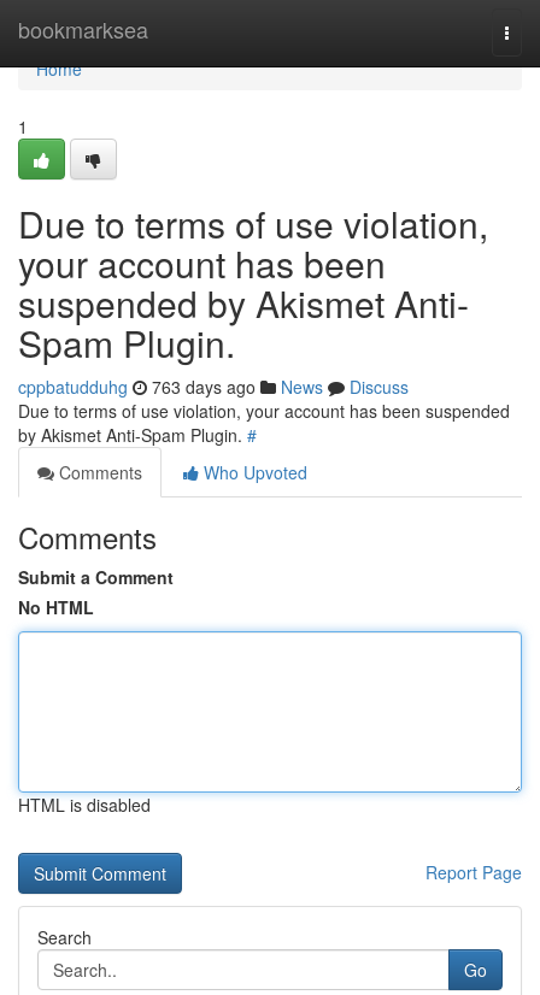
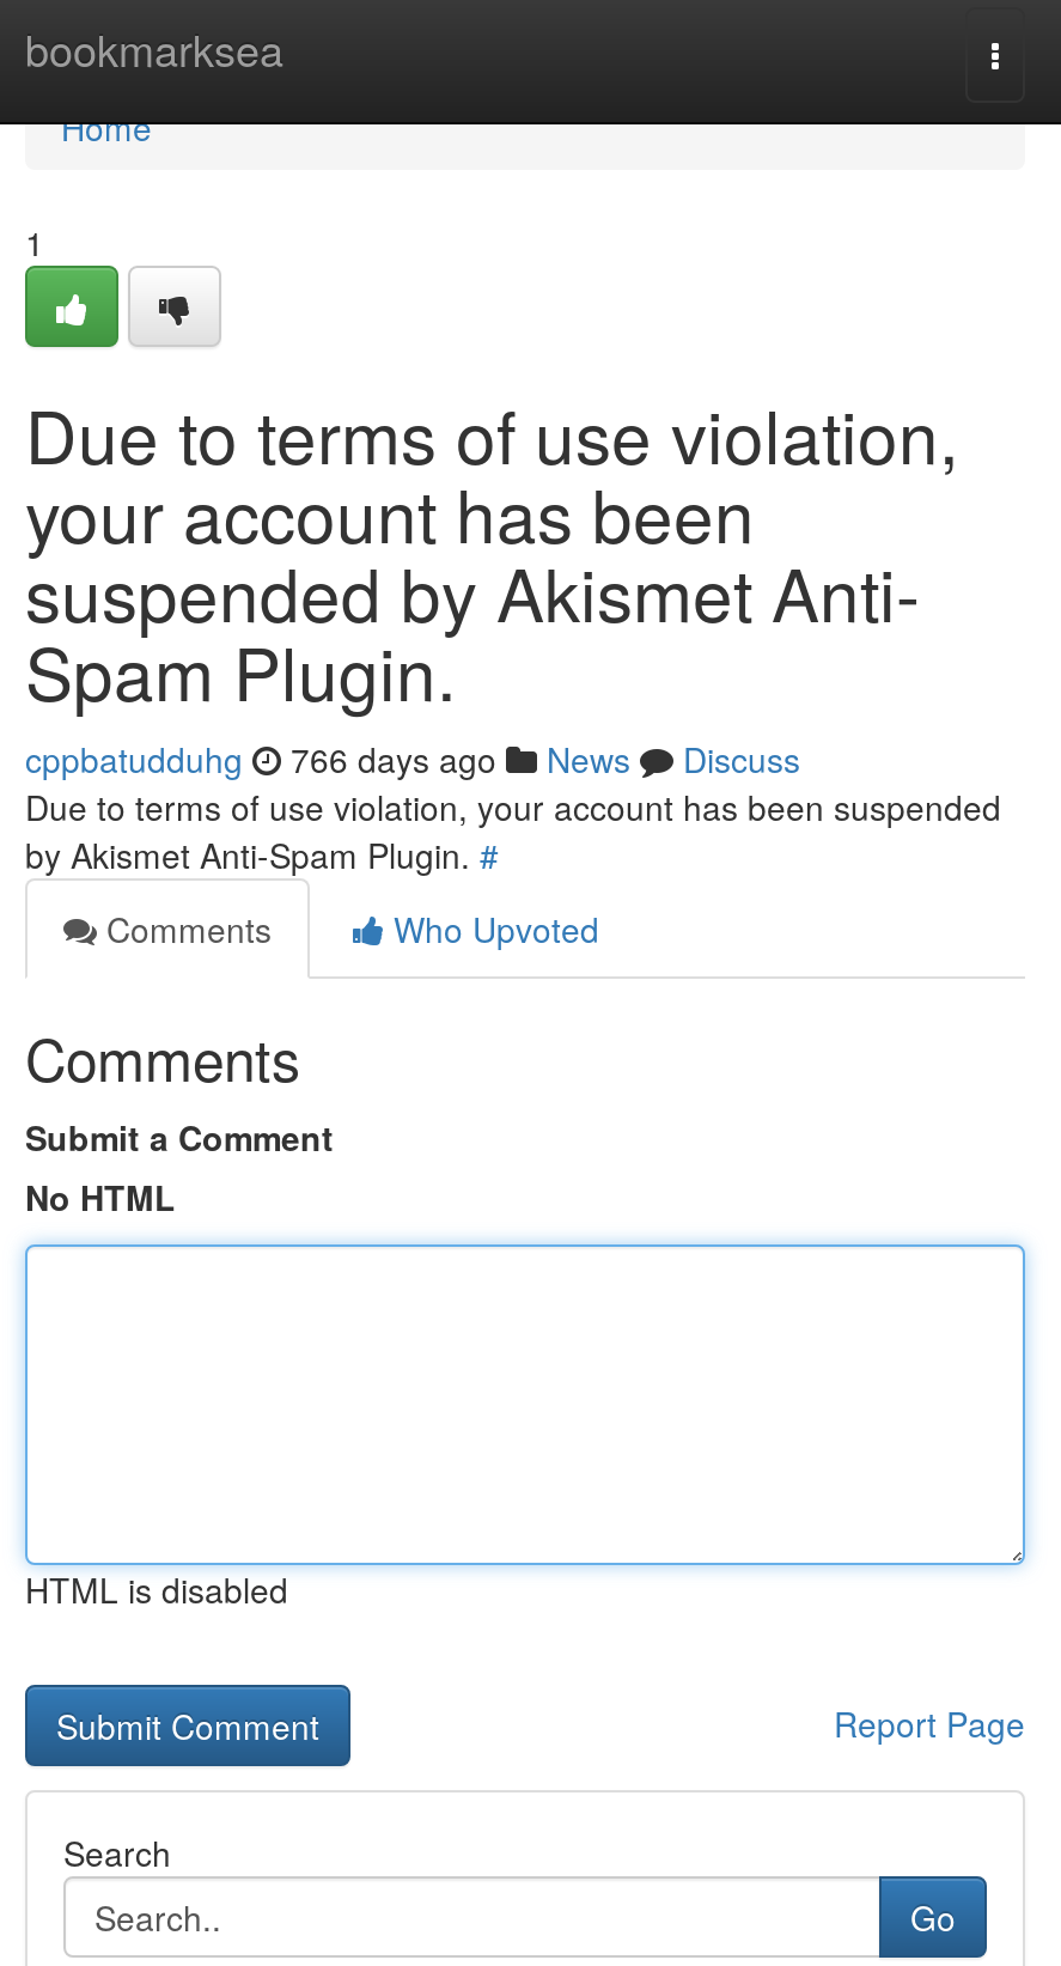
[18,375,409,399] cppbatudduhg 763 days ago News Discuss -> [25,735,800,783] cppbatudduhg 766 days ago News Discuss

